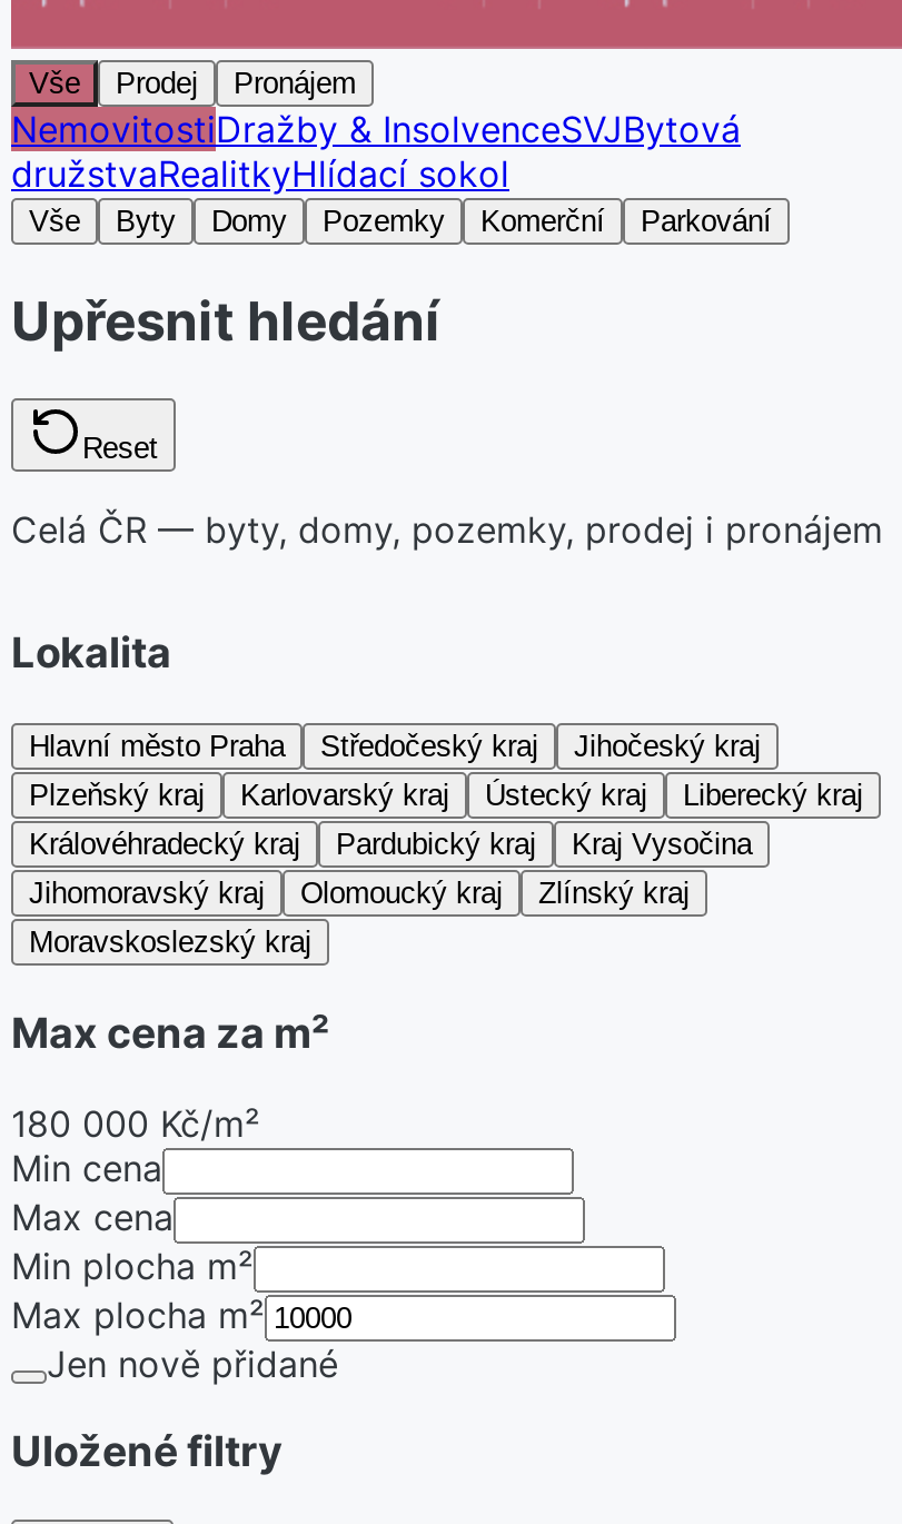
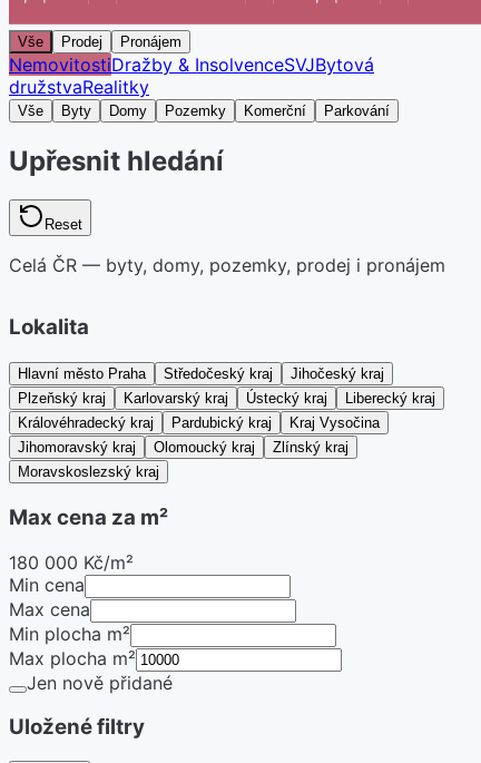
[11,151,509,195] družstvaRealitkyHlídací sokol -> [9,76,149,98] družstvaRealitky

